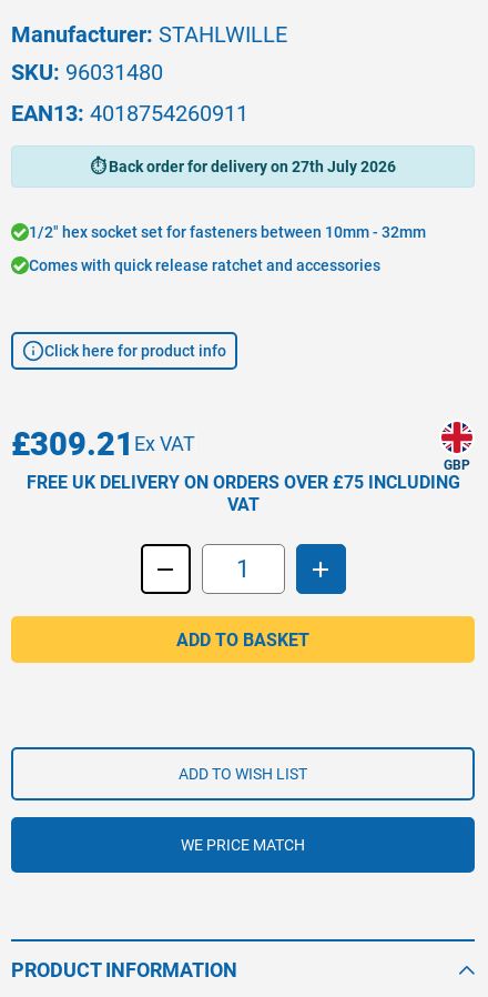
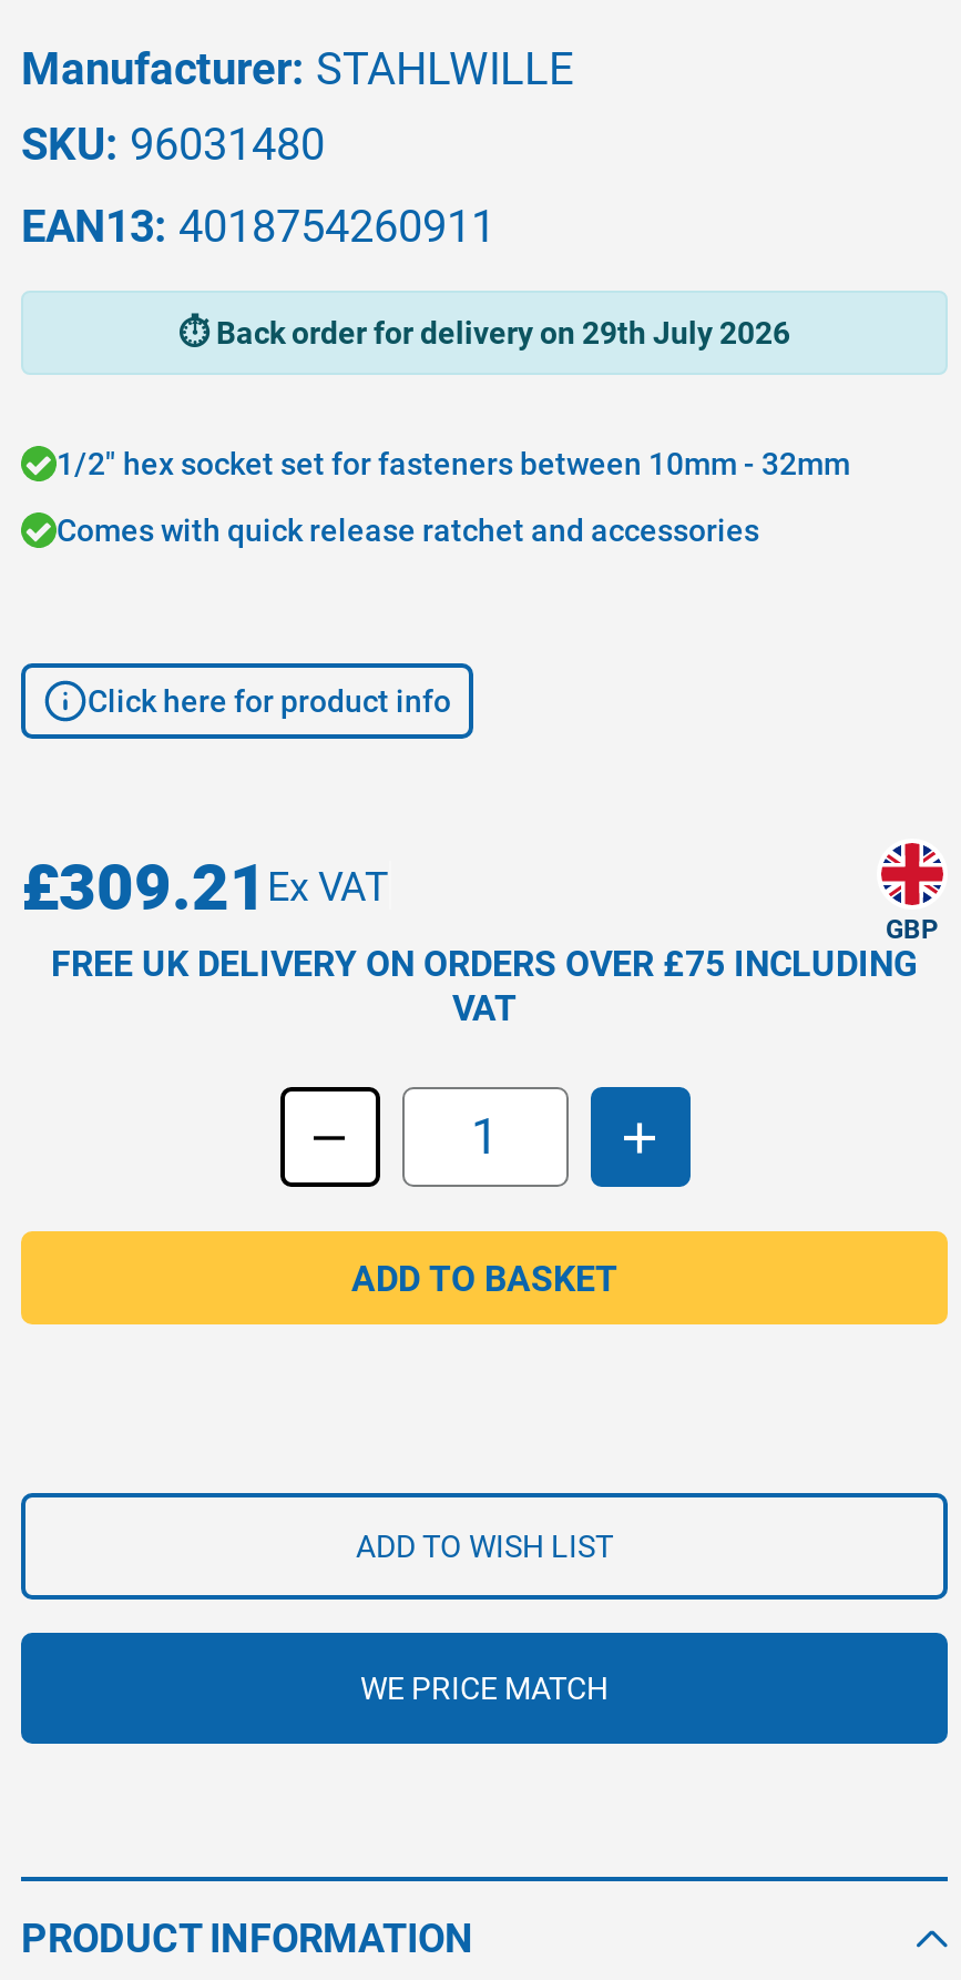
[109,158,396,176] Back order for delivery on 27th July 2026 -> [216,316,790,351] Back order for delivery on 29th July 2026

